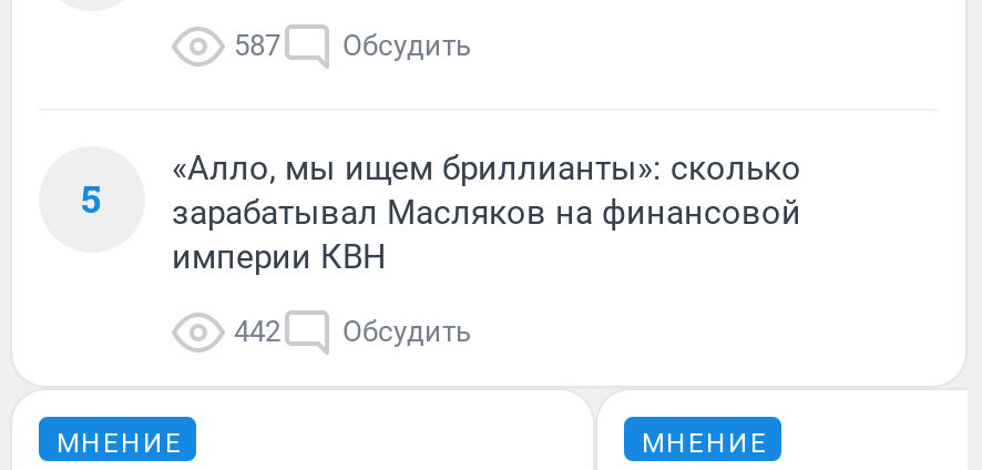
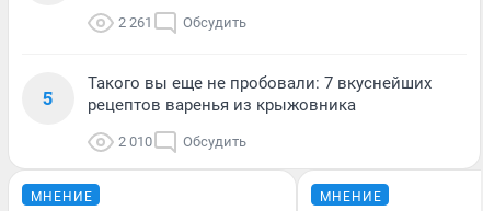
[234,28,471,61] 587 Обсудить -> [118,14,246,30] 2 261 Обсудить
[172,148,801,276] «Алло, мы ищем бриллианты»: сколько | зарабатывал Масляков на финансовой | империи КВН -> [88,73,432,114] Такого вы еще не пробовали: 7 вкуснейших | рецептов варенья из крыжовника
[234,314,471,347] 442 Обсудить -> [118,133,246,149] 2 010 Обсудить

